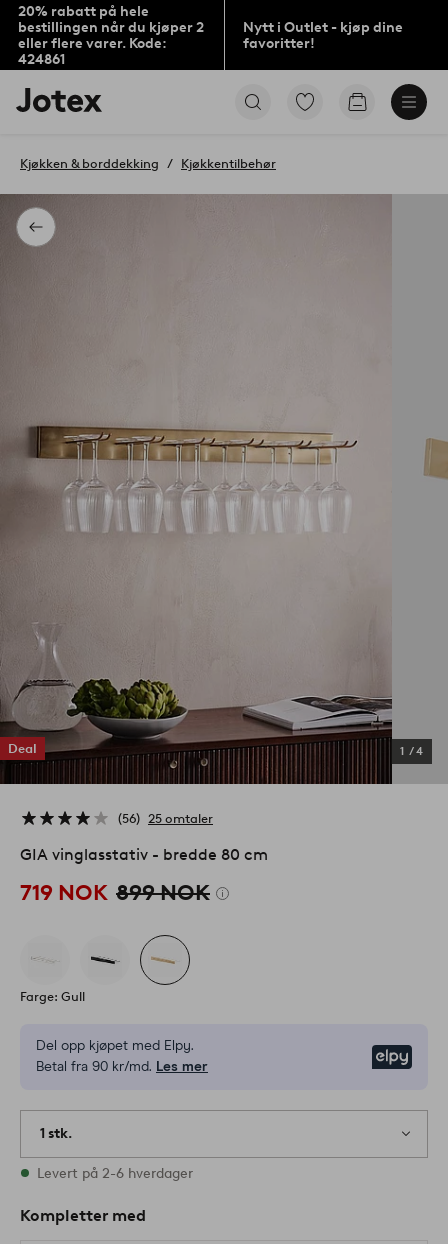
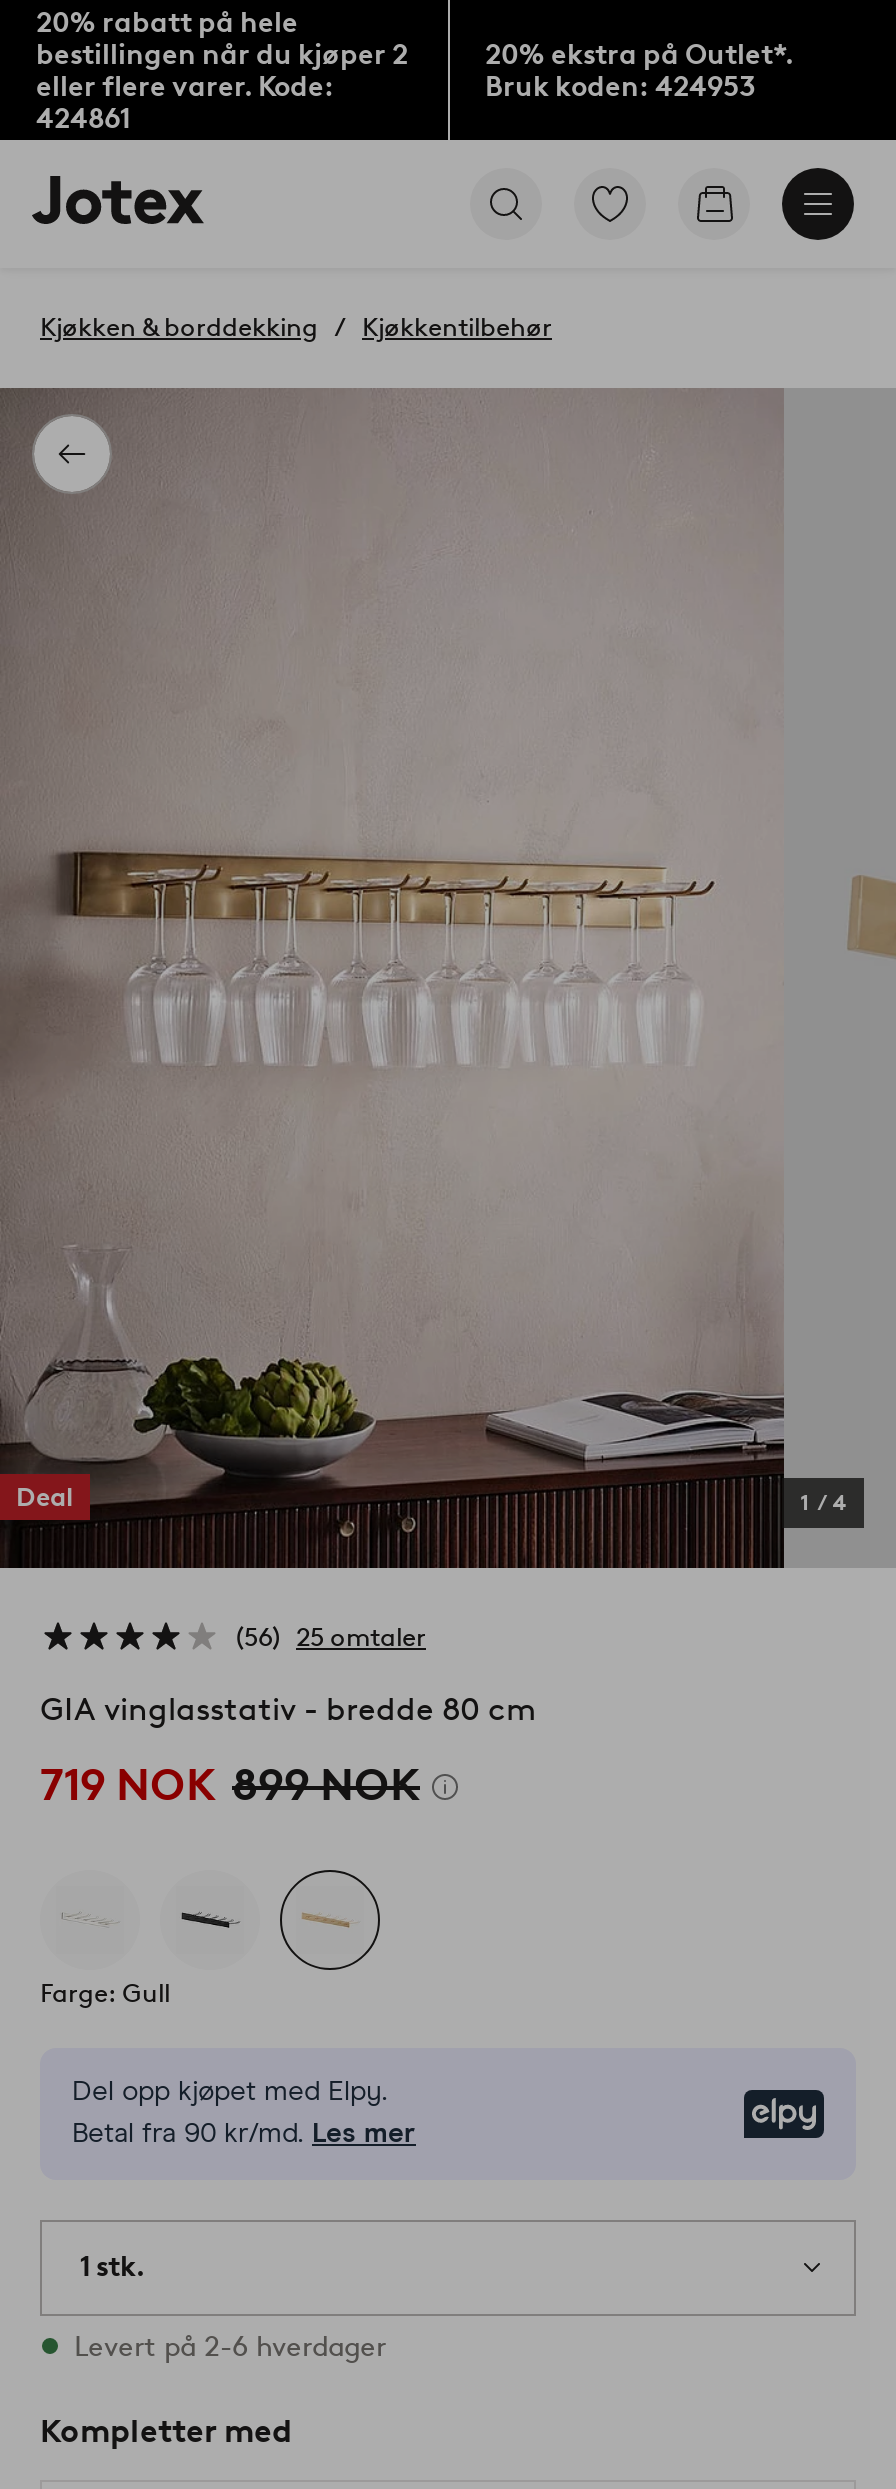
[242,18,402,51] Nytt i Outlet - kjøp dine | favoritter! -> [485,37,793,103] 20% ekstra på Outlet*. | Bruk koden: 424953

